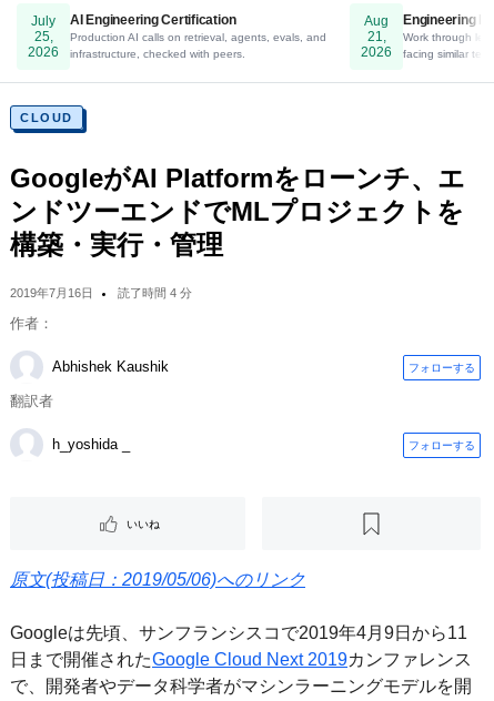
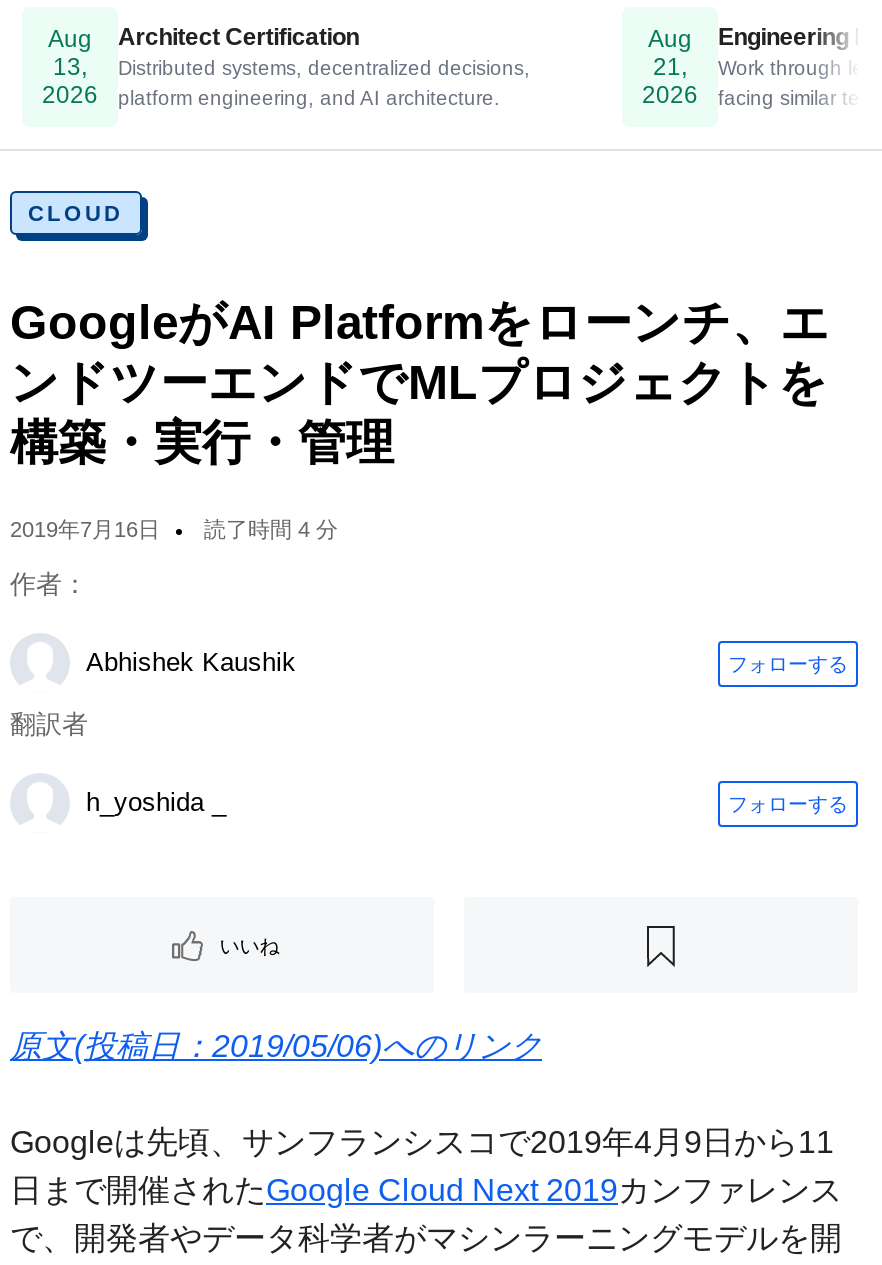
[31,13,56,44] July | 25, -> [48,25,92,81] Aug | 13,
[70,12,326,59] AI Engineering Certification | Production AI calls on retrieval, agents, evals, and | infrastructure, checked with peers. -> [118,22,530,108] Architect Certification | Distributed systems, decentralized decisions, | platform engineering, and AI architecture.

